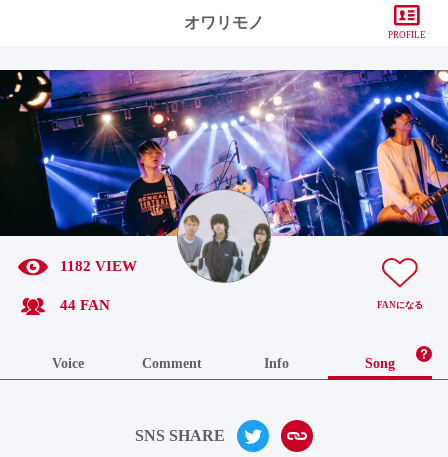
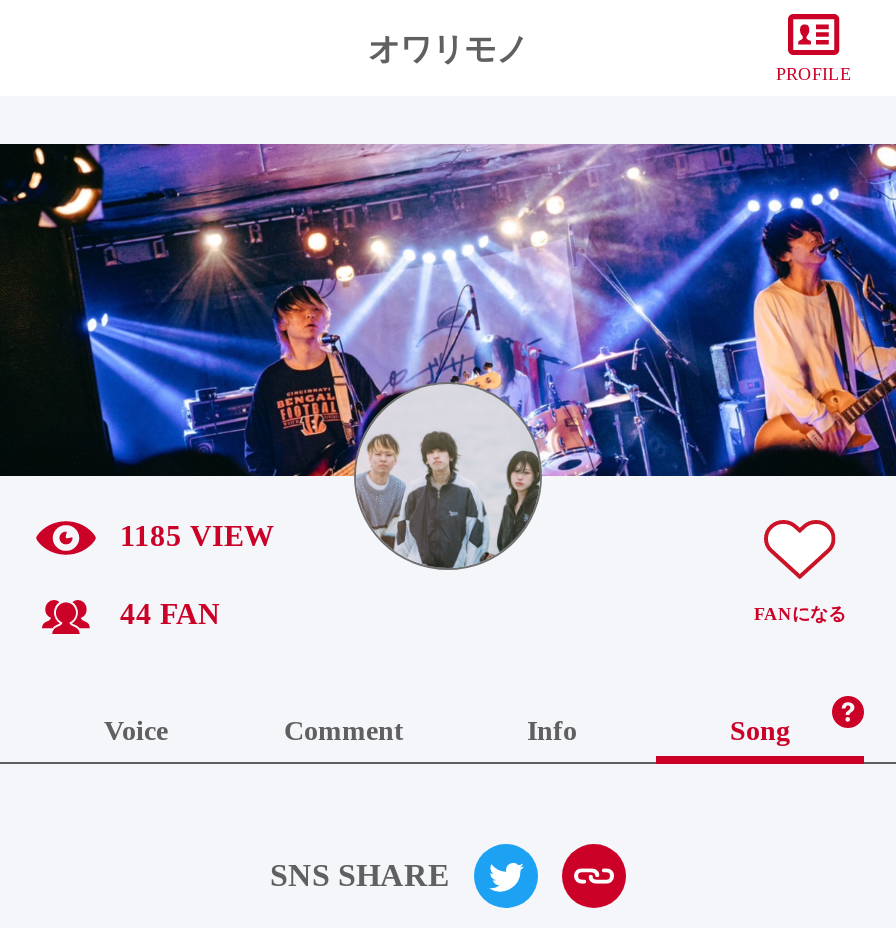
[60,258,137,274] 1182 VIEW -> [120,520,274,552] 1185 VIEW

